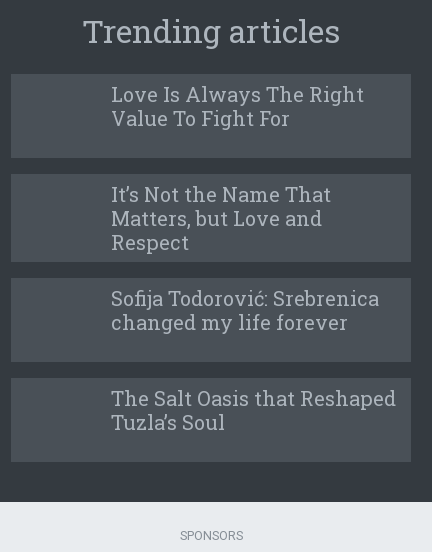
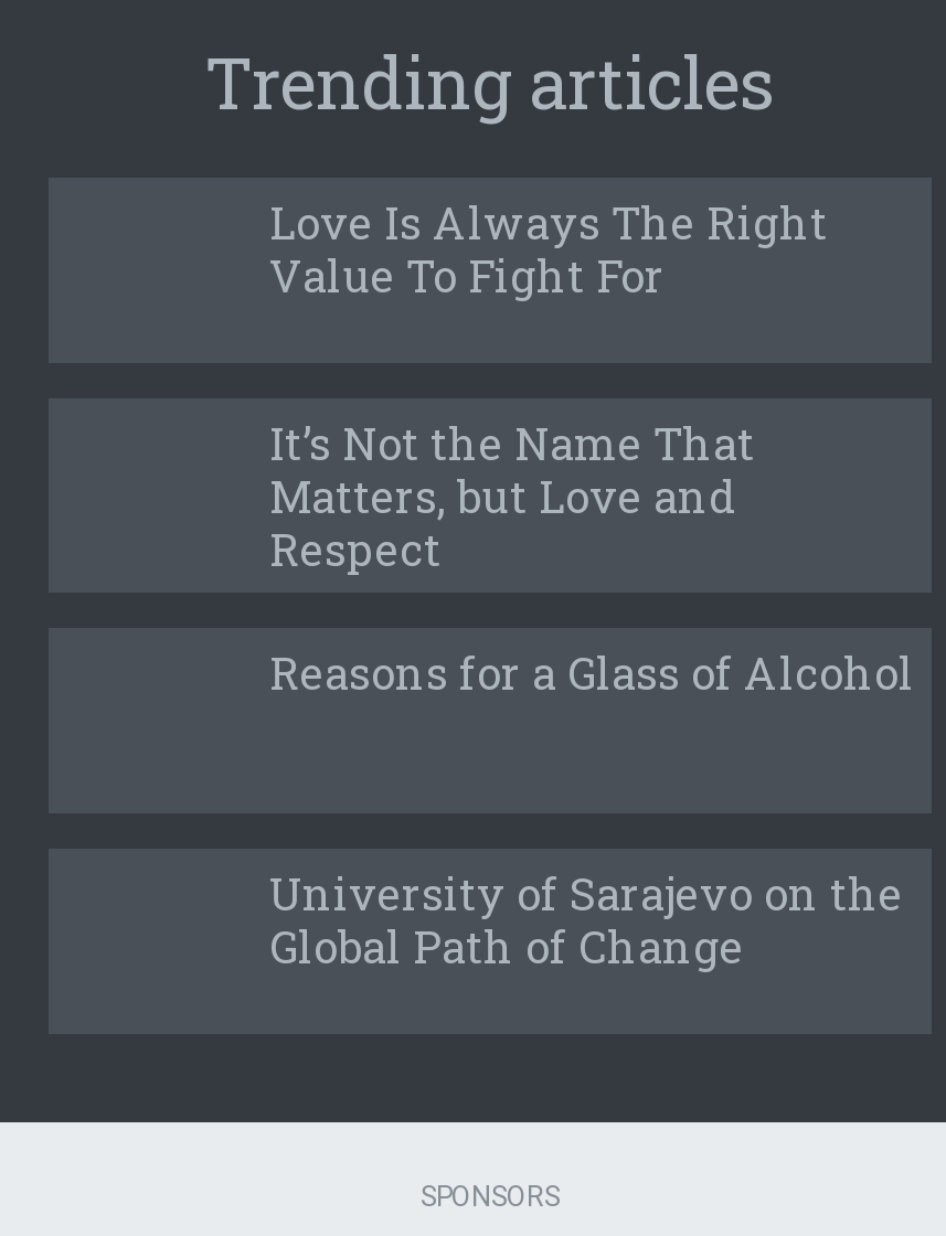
[111,285,379,335] Sofija Todorović: Srebrenica | changed my life forever -> [269,643,914,701] Reasons for a Glass of Alcohol
[111,385,396,435] The Salt Oasis that Reshaped | Tuzla’s Soul -> [269,864,903,974] University of Sarajevo on the | Global Path of Change

